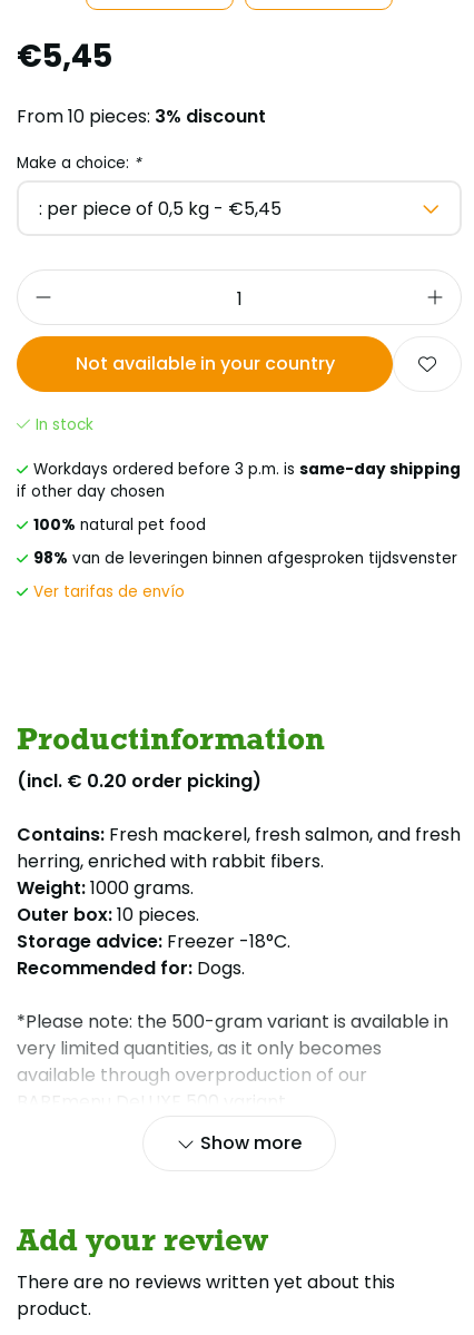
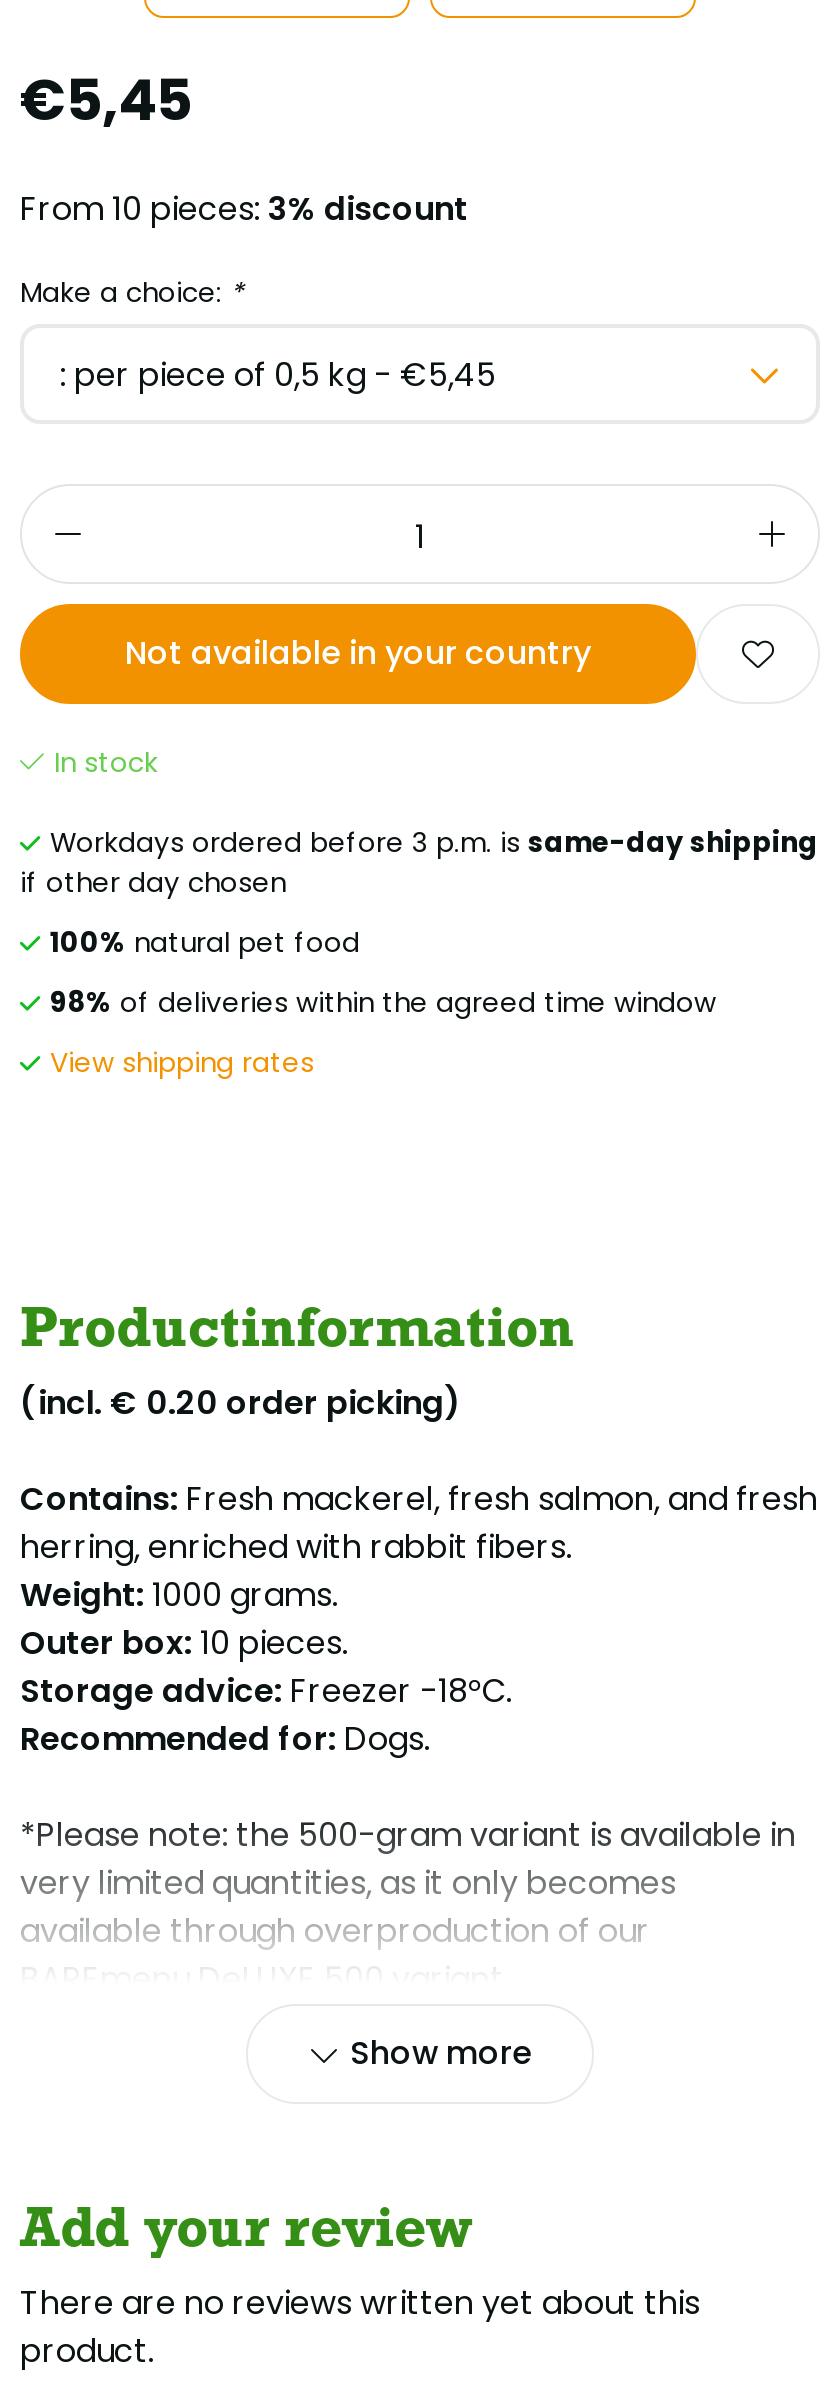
[33,548,457,569] 98% van de leveringen binnen afgesproken tijdsvenster -> [50,984,716,1022] 98% of deliveries within the agreed time window
[33,581,185,602] Ver tarifas de envío -> [50,1044,314,1082] View shipping rates

